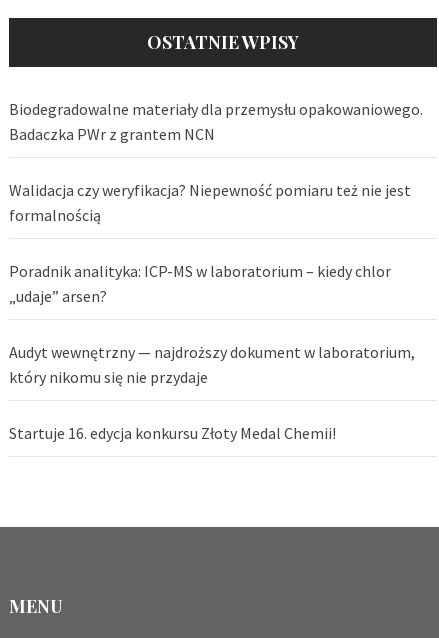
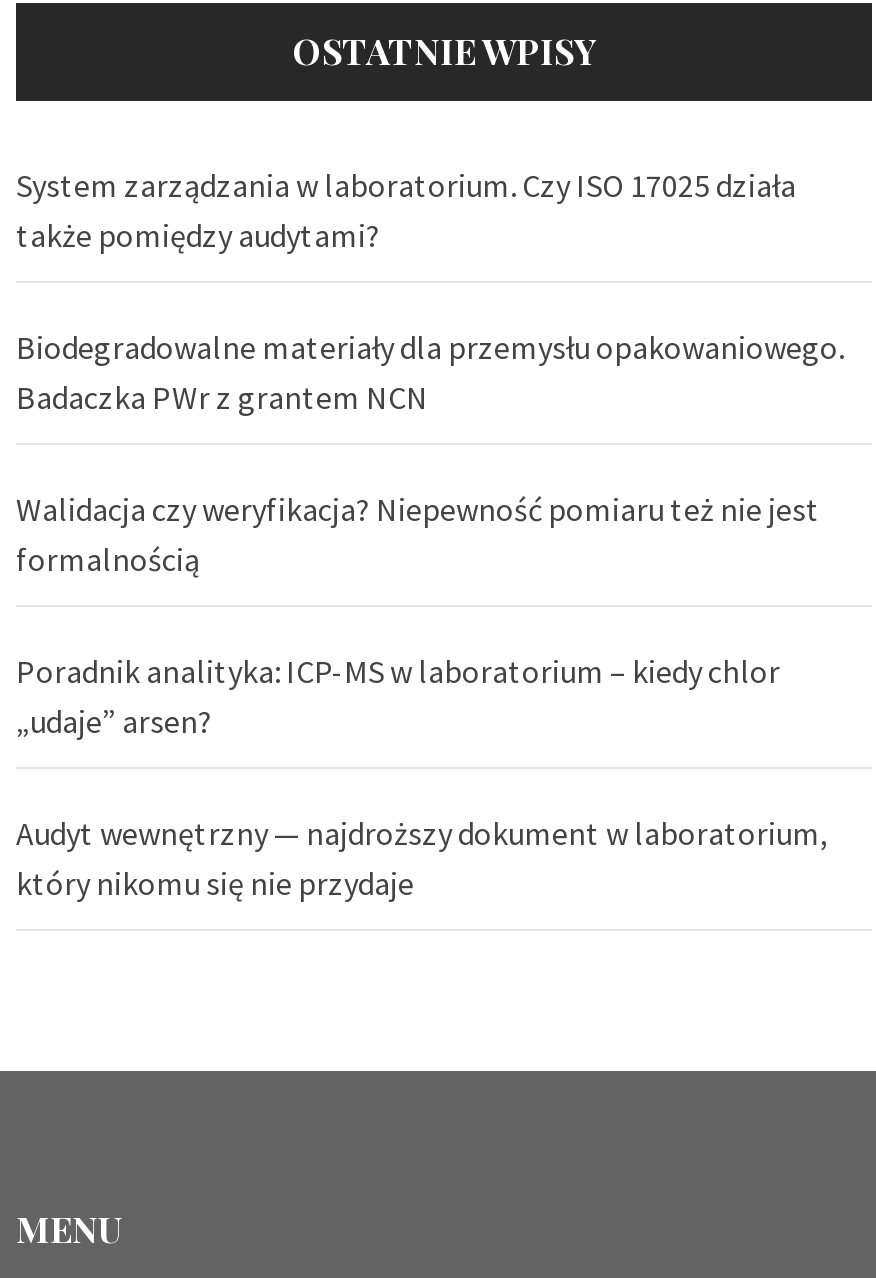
none -> [16,165,796,255] System zarządzania w laboratorium. Czy ISO 17025 działa | także pomiędzy audytami?
moved [9,99,423,387] -> [16,327,844,903]: Biodegradowalne materiały dla przemysłu opakowaniowego. | Badaczka PWr z grantem NCN | Walidacja czy weryfikacja? Niepewność pomiaru też nie jest | formalnością | Poradnik analityka: ICP-MS w laboratorium – kiedy chlor | „udaje” arsen? | Audyt wewnętrzny — najdroższy dokument w laboratorium, | który nikomu się nie przydaje
[9,423,336,443] Startuje 16. edycja konkursu Złoty Medal Chemii! -> none

